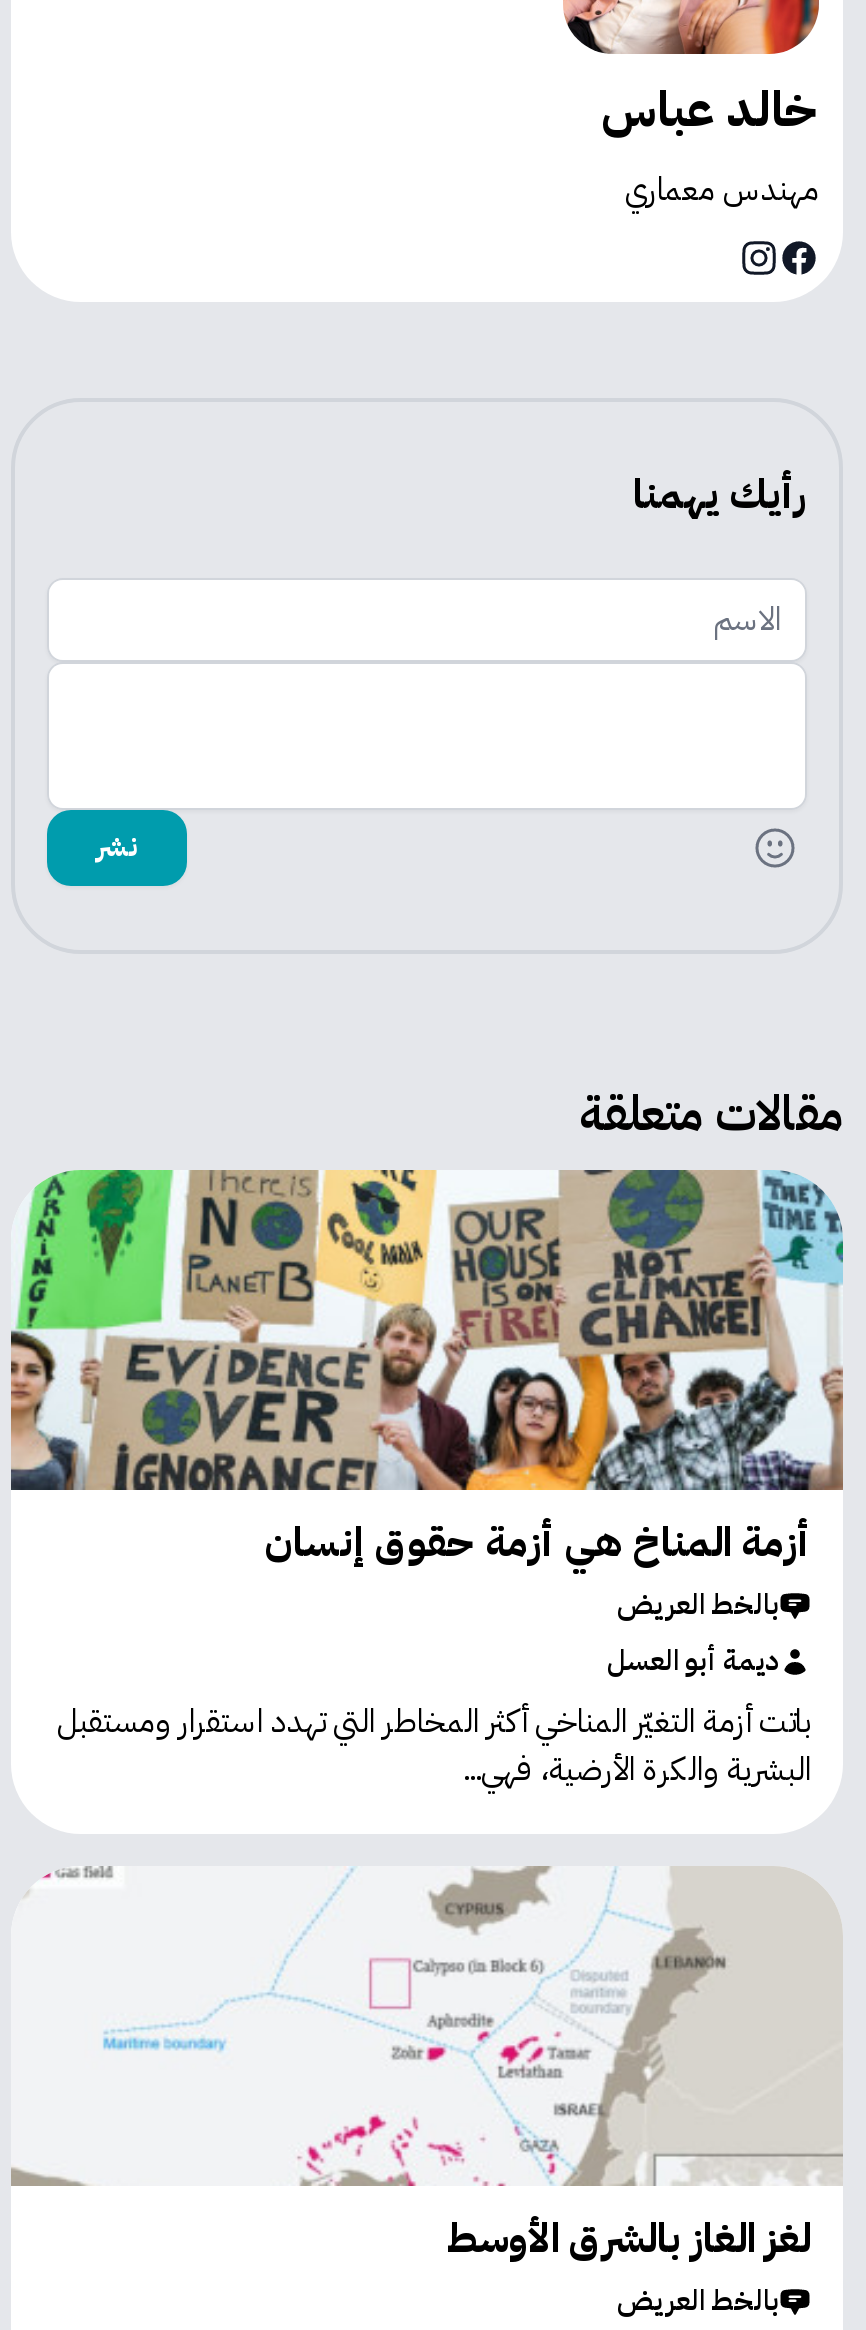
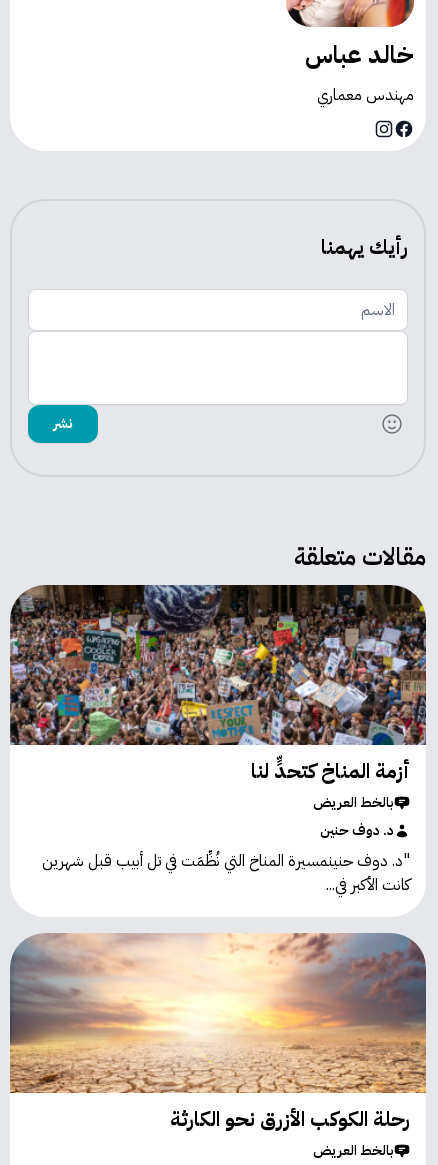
[9,1168,845,1572] [image] | أزمة المناخ هي أزمة حقوق إنسان -> [9,584,427,786] [image] | أزمة المناخ كتحدٍّ لنا
[57,1640,811,1794] ديمة أبو العسل | باتت أزمة التغيّر المناخي أكثر المخاطر التي تهدد استقرار ومستقبل | البشرية والكرة الأرضية، فهي... -> [42,820,410,897] د. دوف حنين | "د. دوف حنينمسيرة المناخ التي نُظِّمَت في تل أبيب قبل شهرين | كانت الأكبر في...
[11,1866,843,2268] [image] | لغز الغاز بالشرق الأوسط -> [9,932,427,1134] [image] | رحلة الكوكب الأزرق نحو الكارثة

